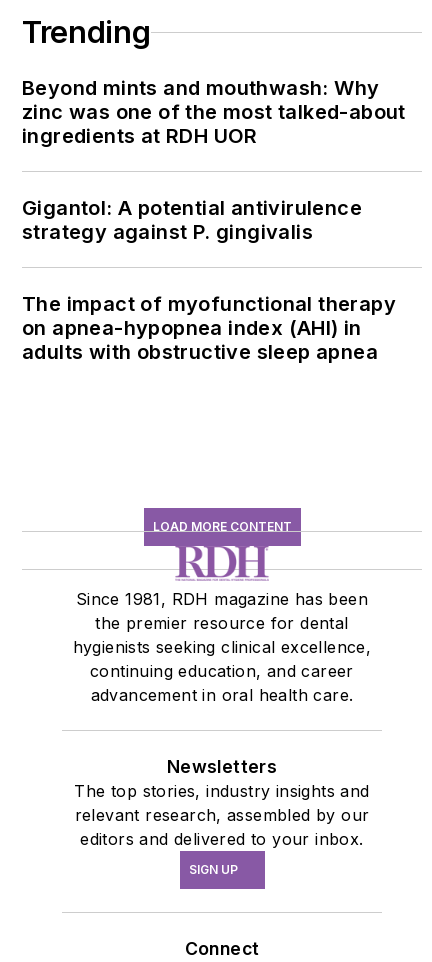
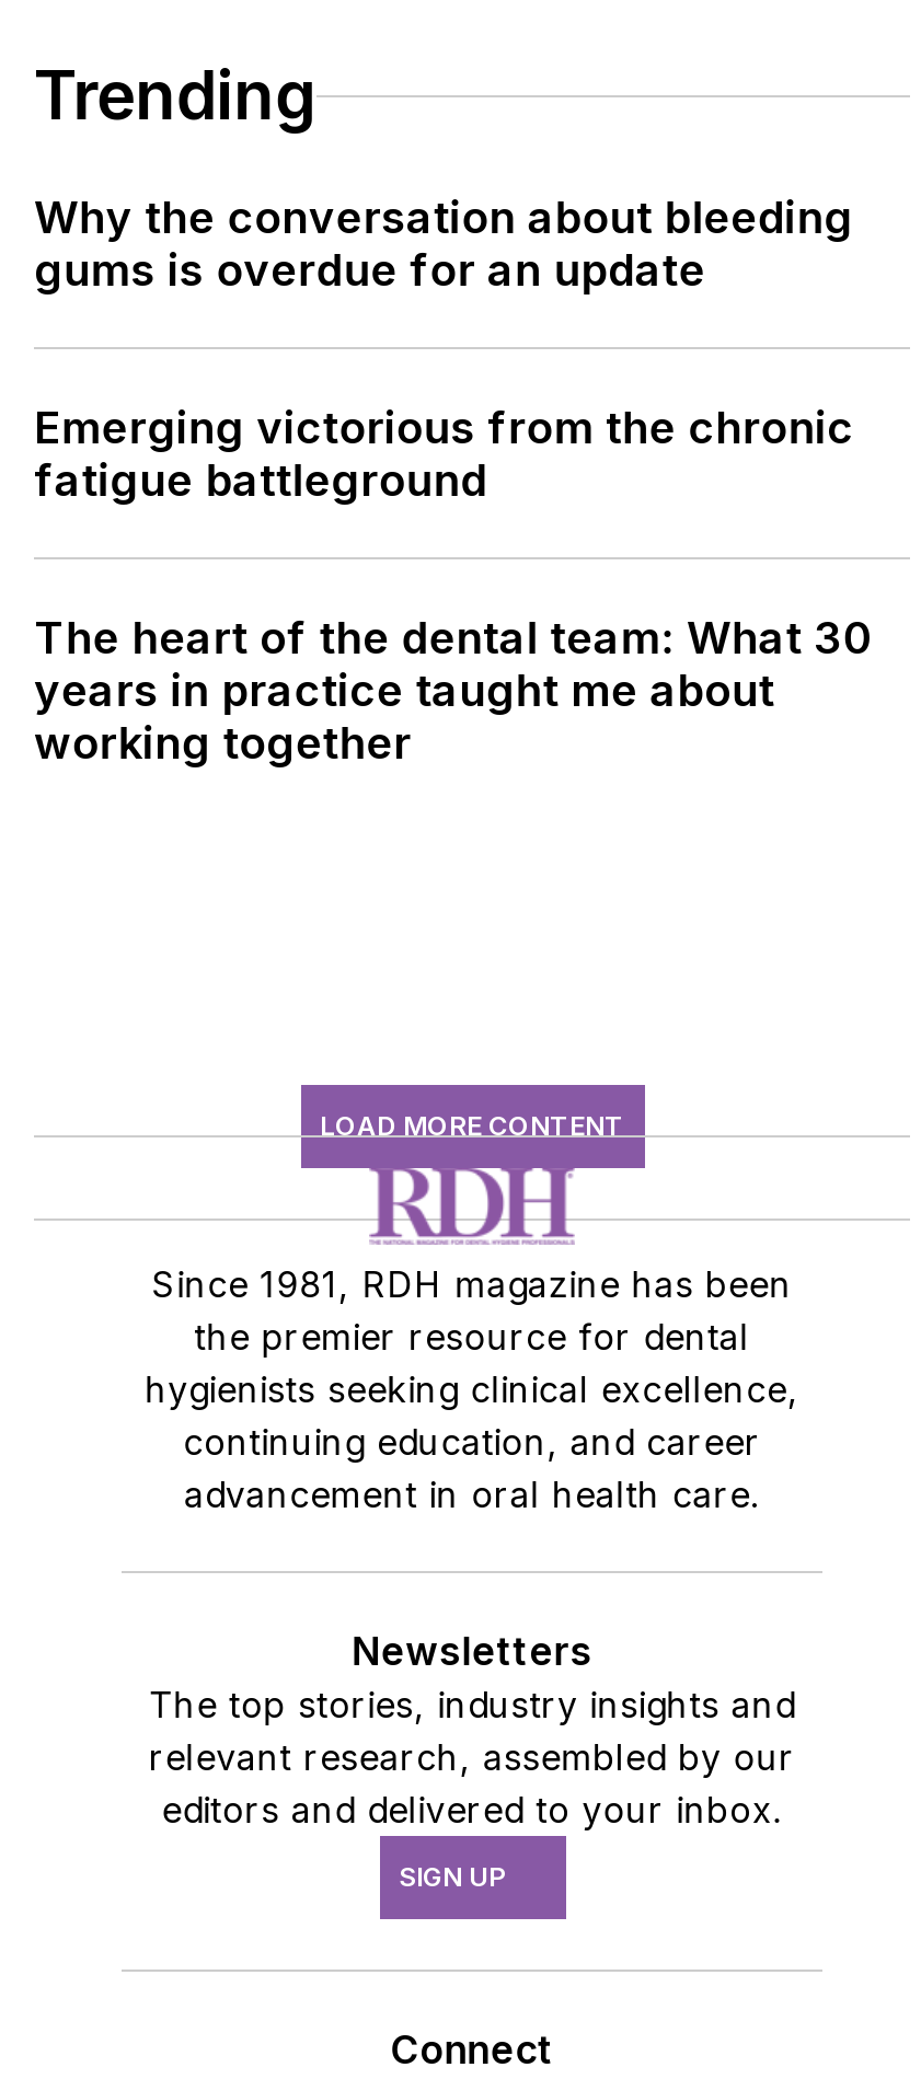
[22,76,406,148] Beyond mints and mouthwash: Why | zinc was one of the most talked-about | ingredients at RDH UOR -> [34,192,853,297] Why the conversation about bleeding | gums is overdue for an update
[22,196,362,244] Gigantol: A potential antivirulence | strategy against P. gingivalis -> [34,402,854,507] Emerging victorious from the chronic | fatigue battleground
[22,292,396,364] The impact of myofunctional therapy | on apnea-hypopnea index (AHI) in | adults with obstructive sleep apnea -> [34,612,872,770] The heart of the dental team: What 30 | years in practice taught me about | working together

